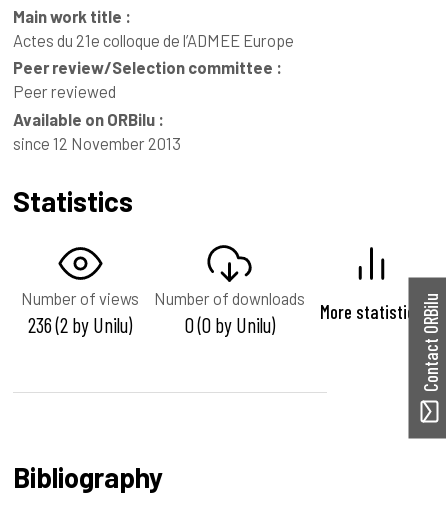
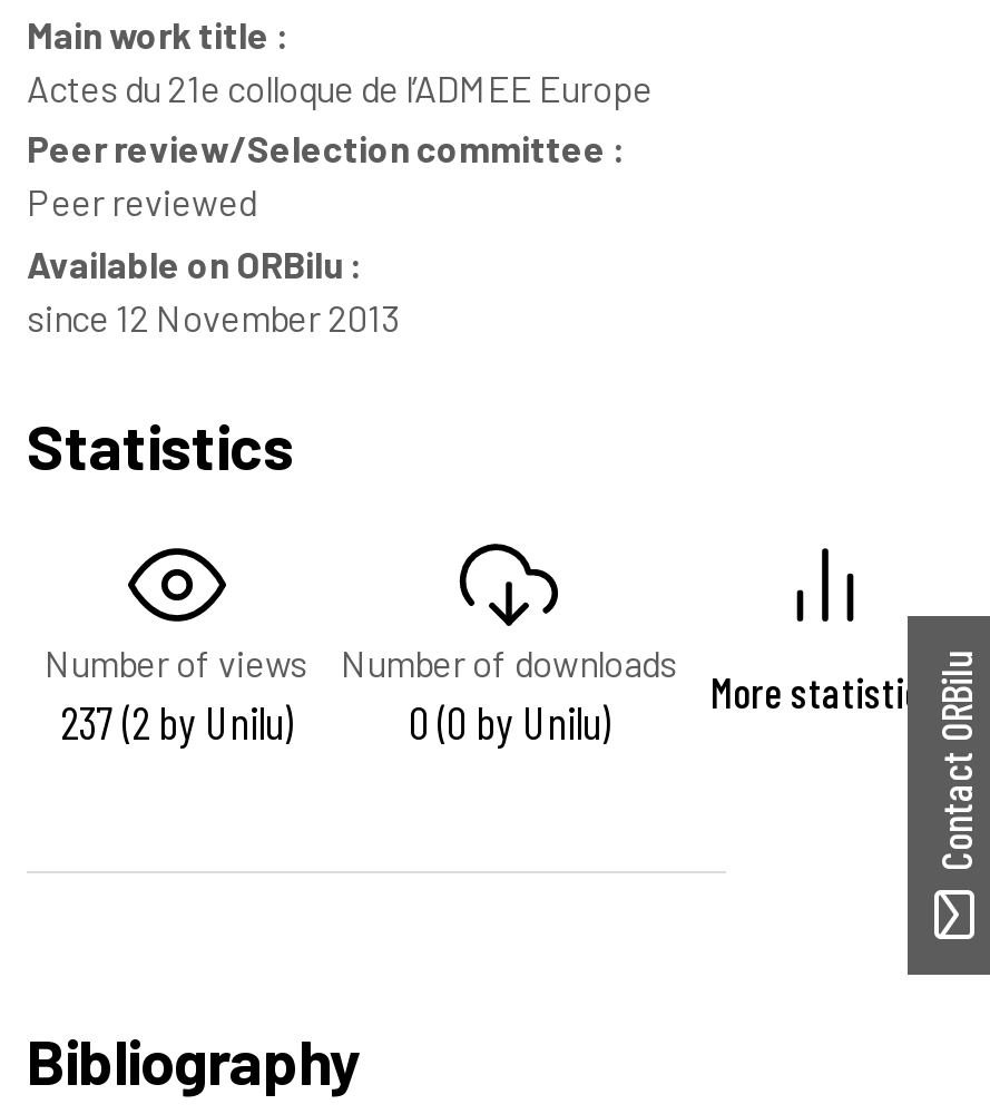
[28,311,132,336] 236 (2 by Unilu) -> [60,692,292,747] 237 (2 by Unilu)

